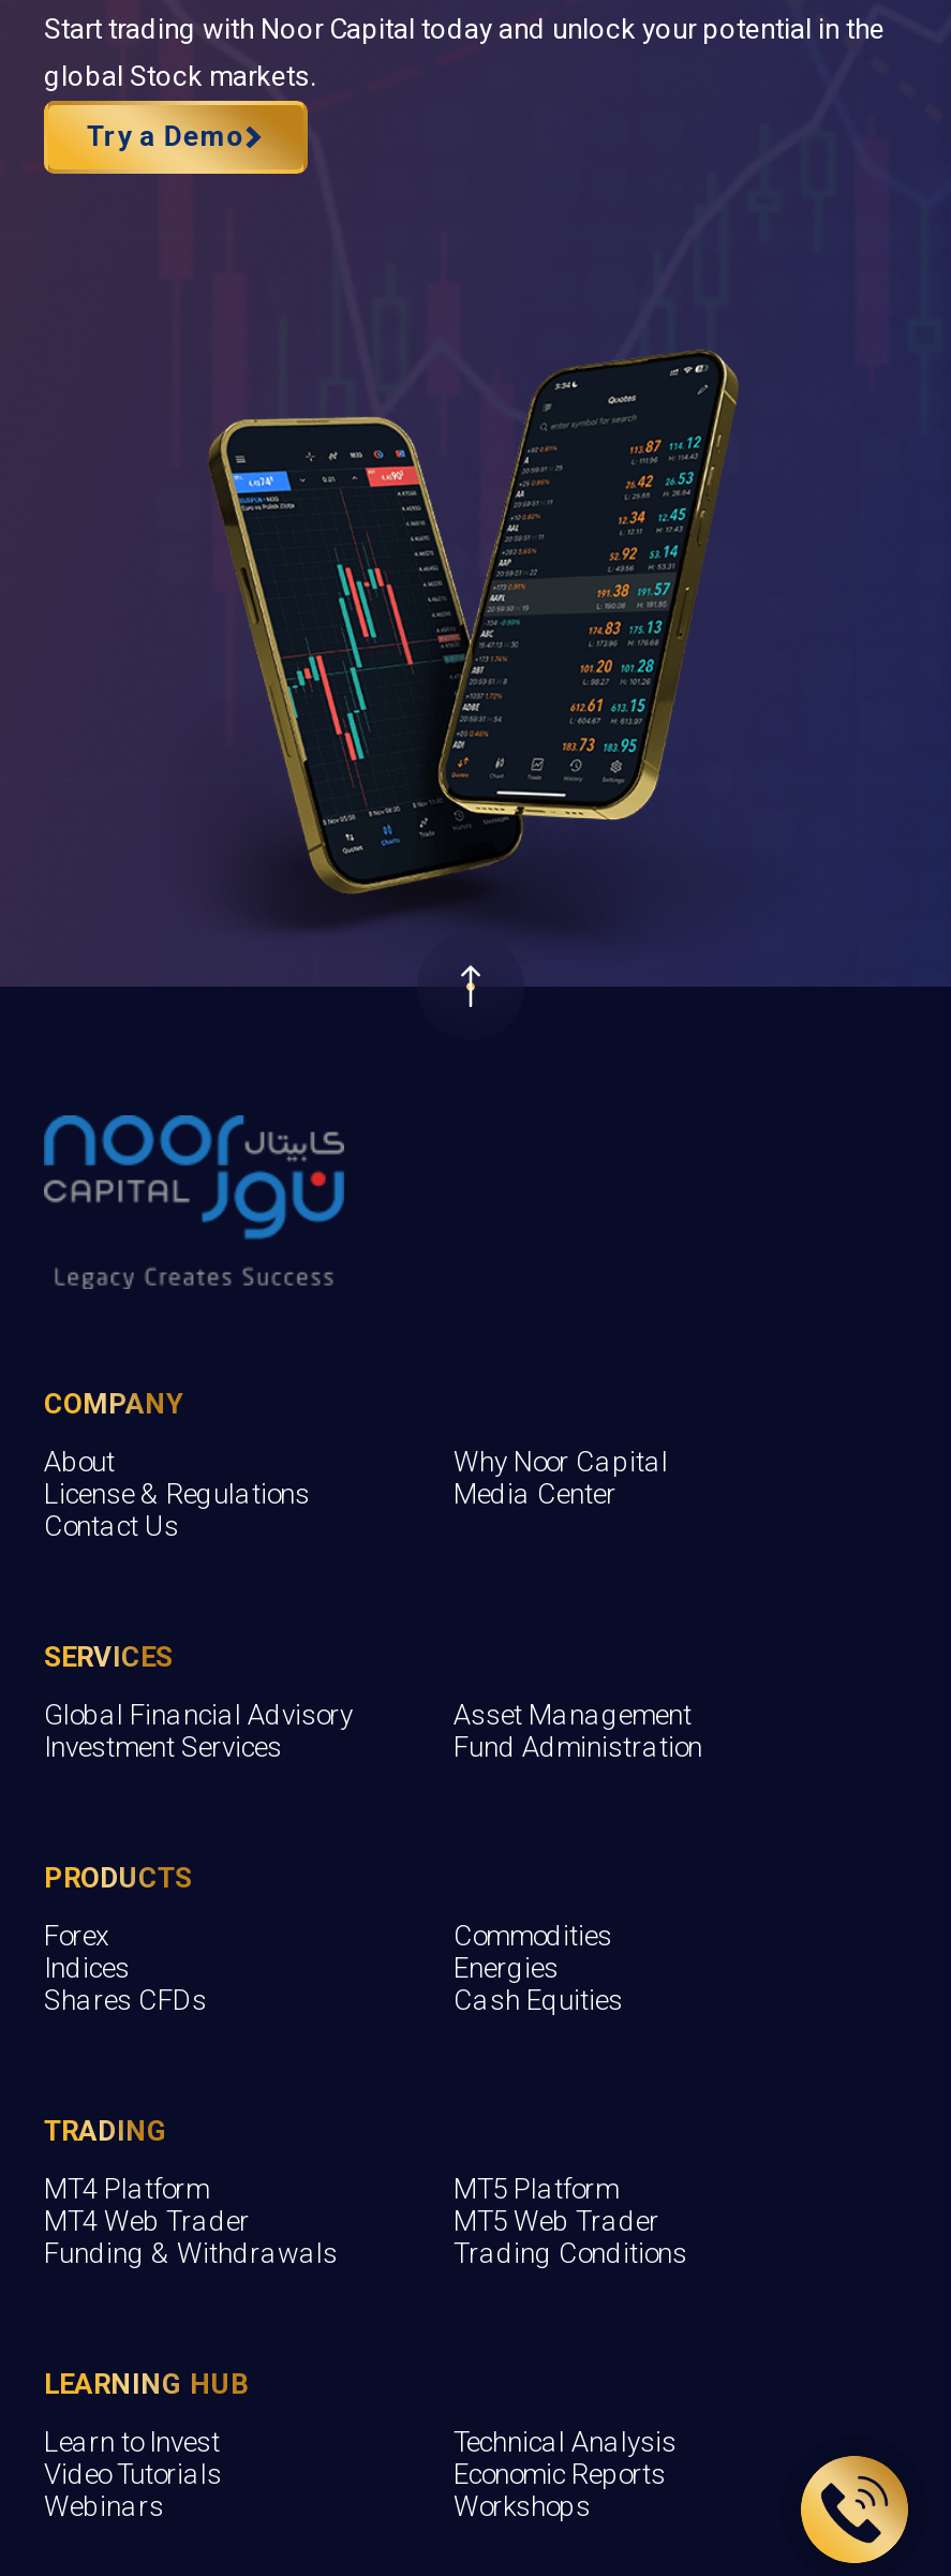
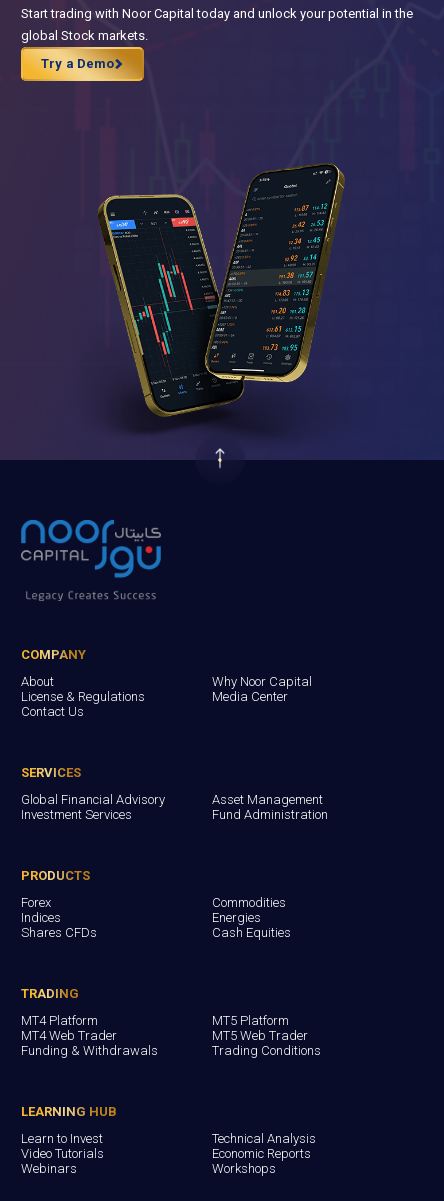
[799,2454,910,2565] [image] -> none

